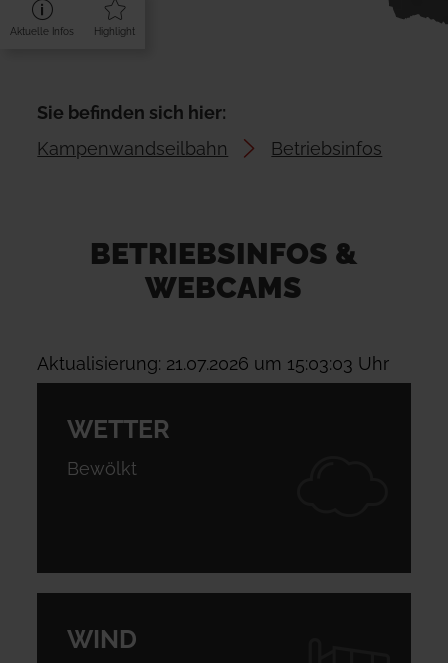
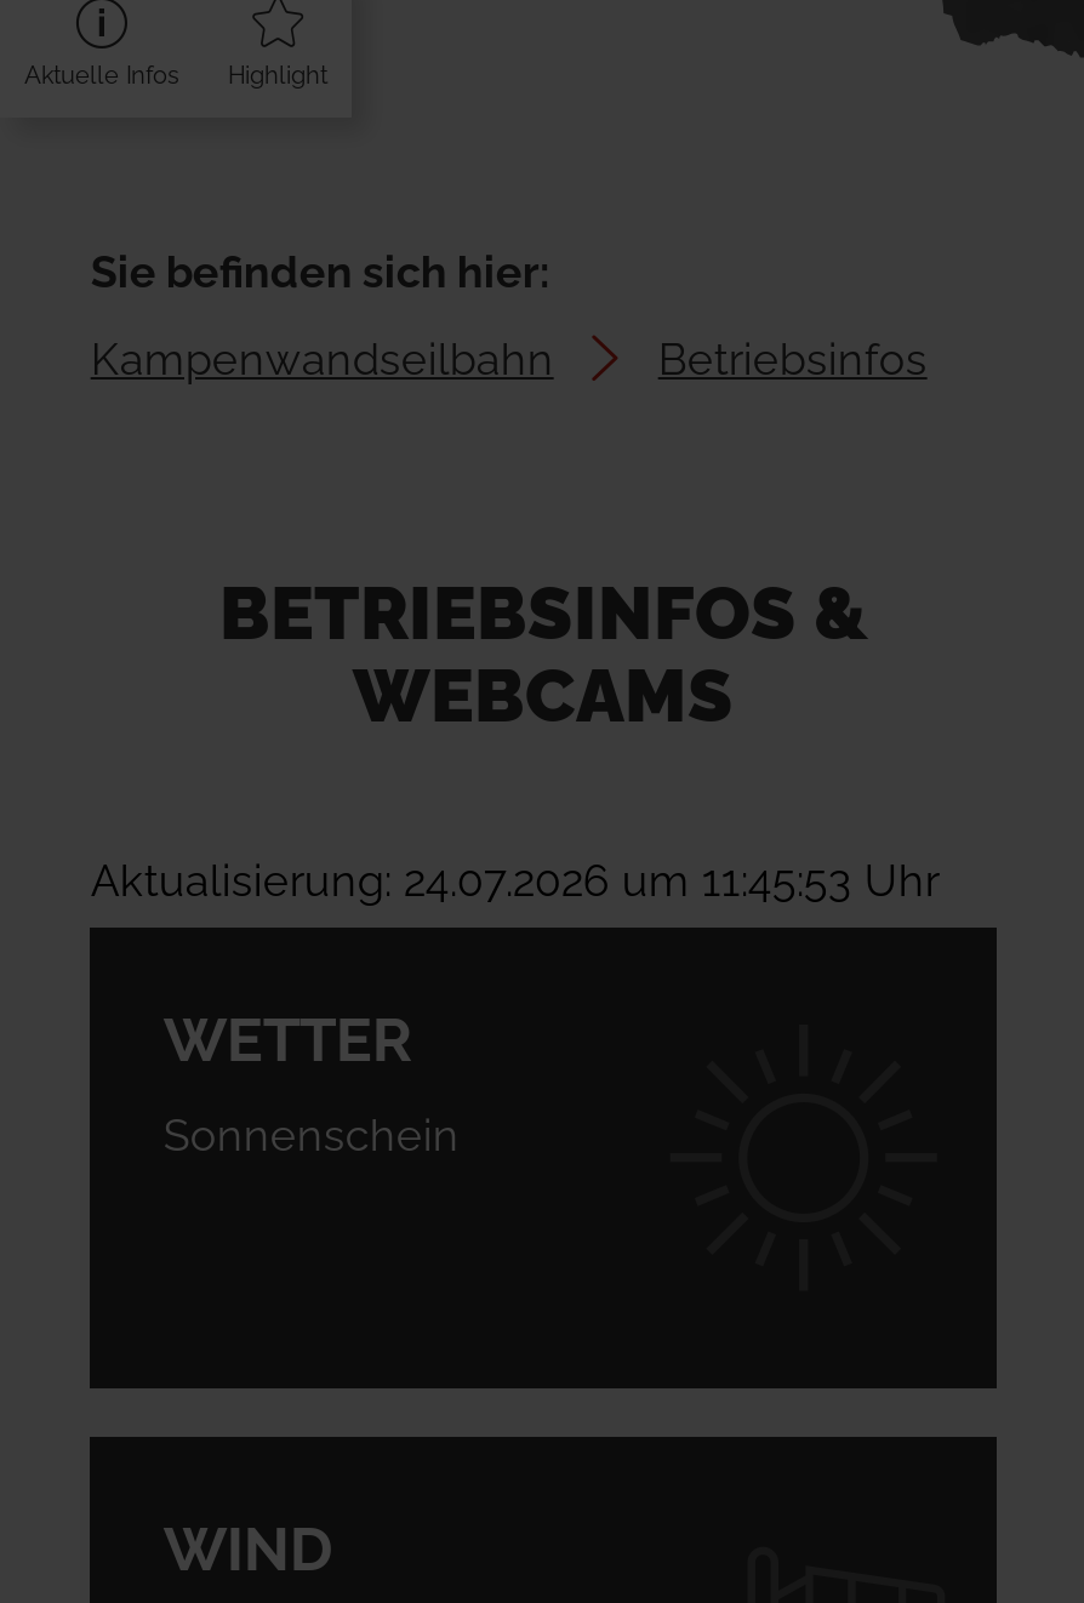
[37,353,389,374] Aktualisierung: 21.07.2026 um 15:03:03 Uhr -> [90,856,939,907] Aktualisierung: 24.07.2026 um 11:45:53 Uhr
[67,458,137,479] Bewölkt -> [163,1110,459,1161] Sonnenschein

